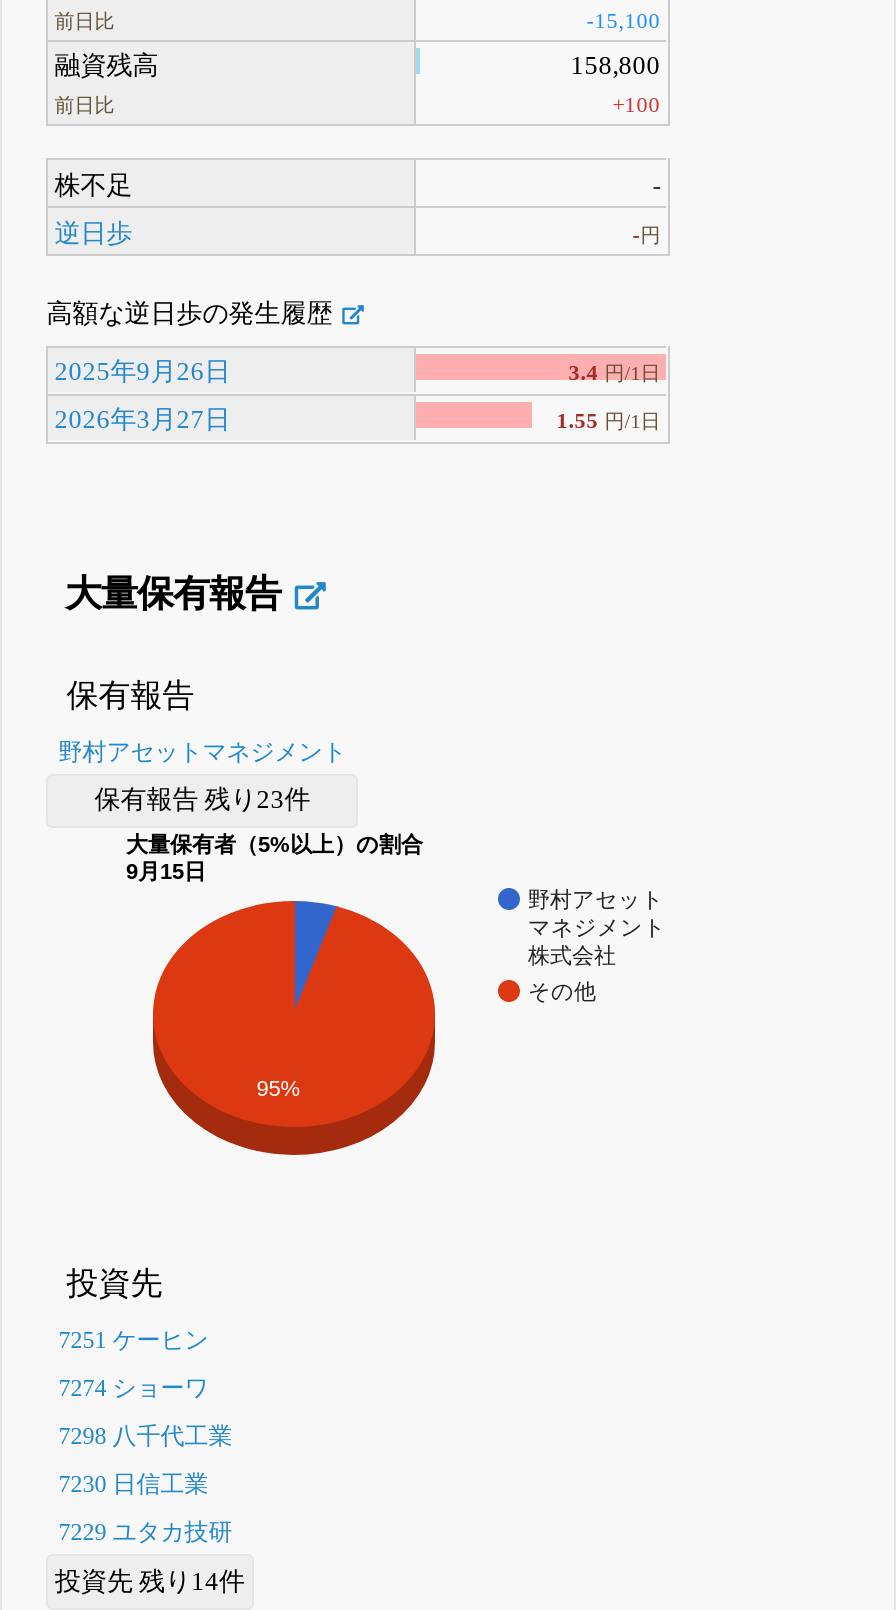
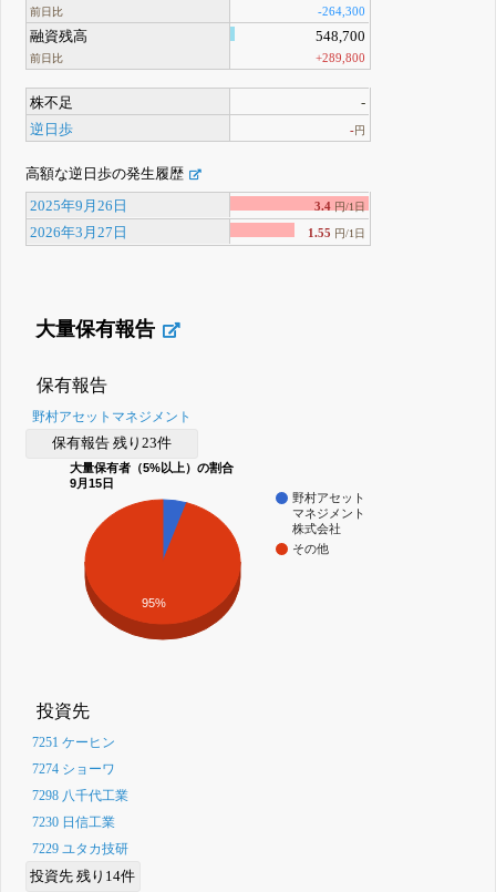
[587,8,661,32] -15,100 -> [318,5,366,18] -264,300
[571,53,661,81] 158,800 -> [316,29,366,45] 548,700
[613,93,661,117] +100 -> [316,51,366,65] +289,800

